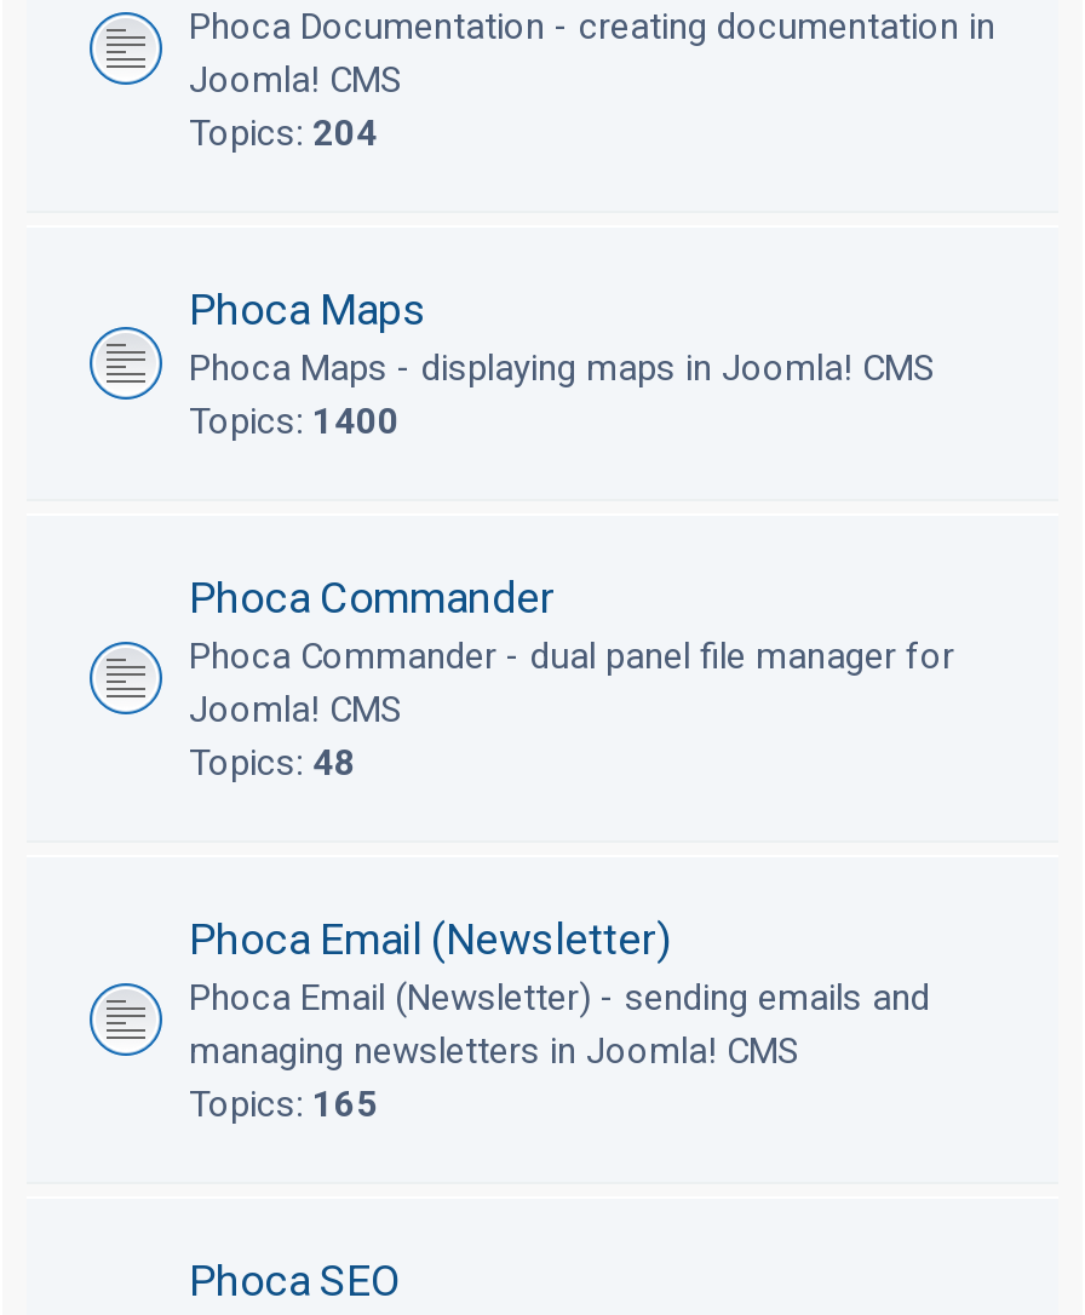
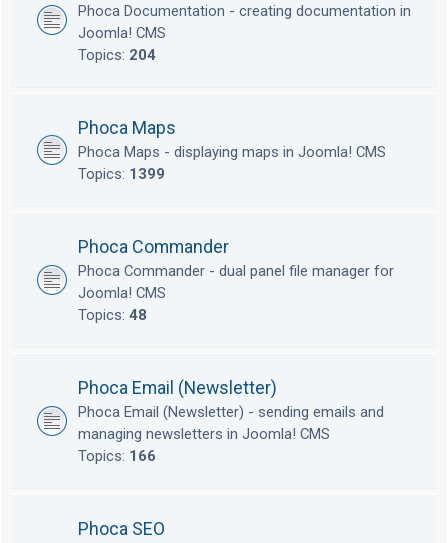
[189,401,400,444] Topics: 1400 -> [78,165,165,183] Topics: 1399
[189,1083,378,1127] Topics: 165 -> [78,447,156,465] Topics: 166

